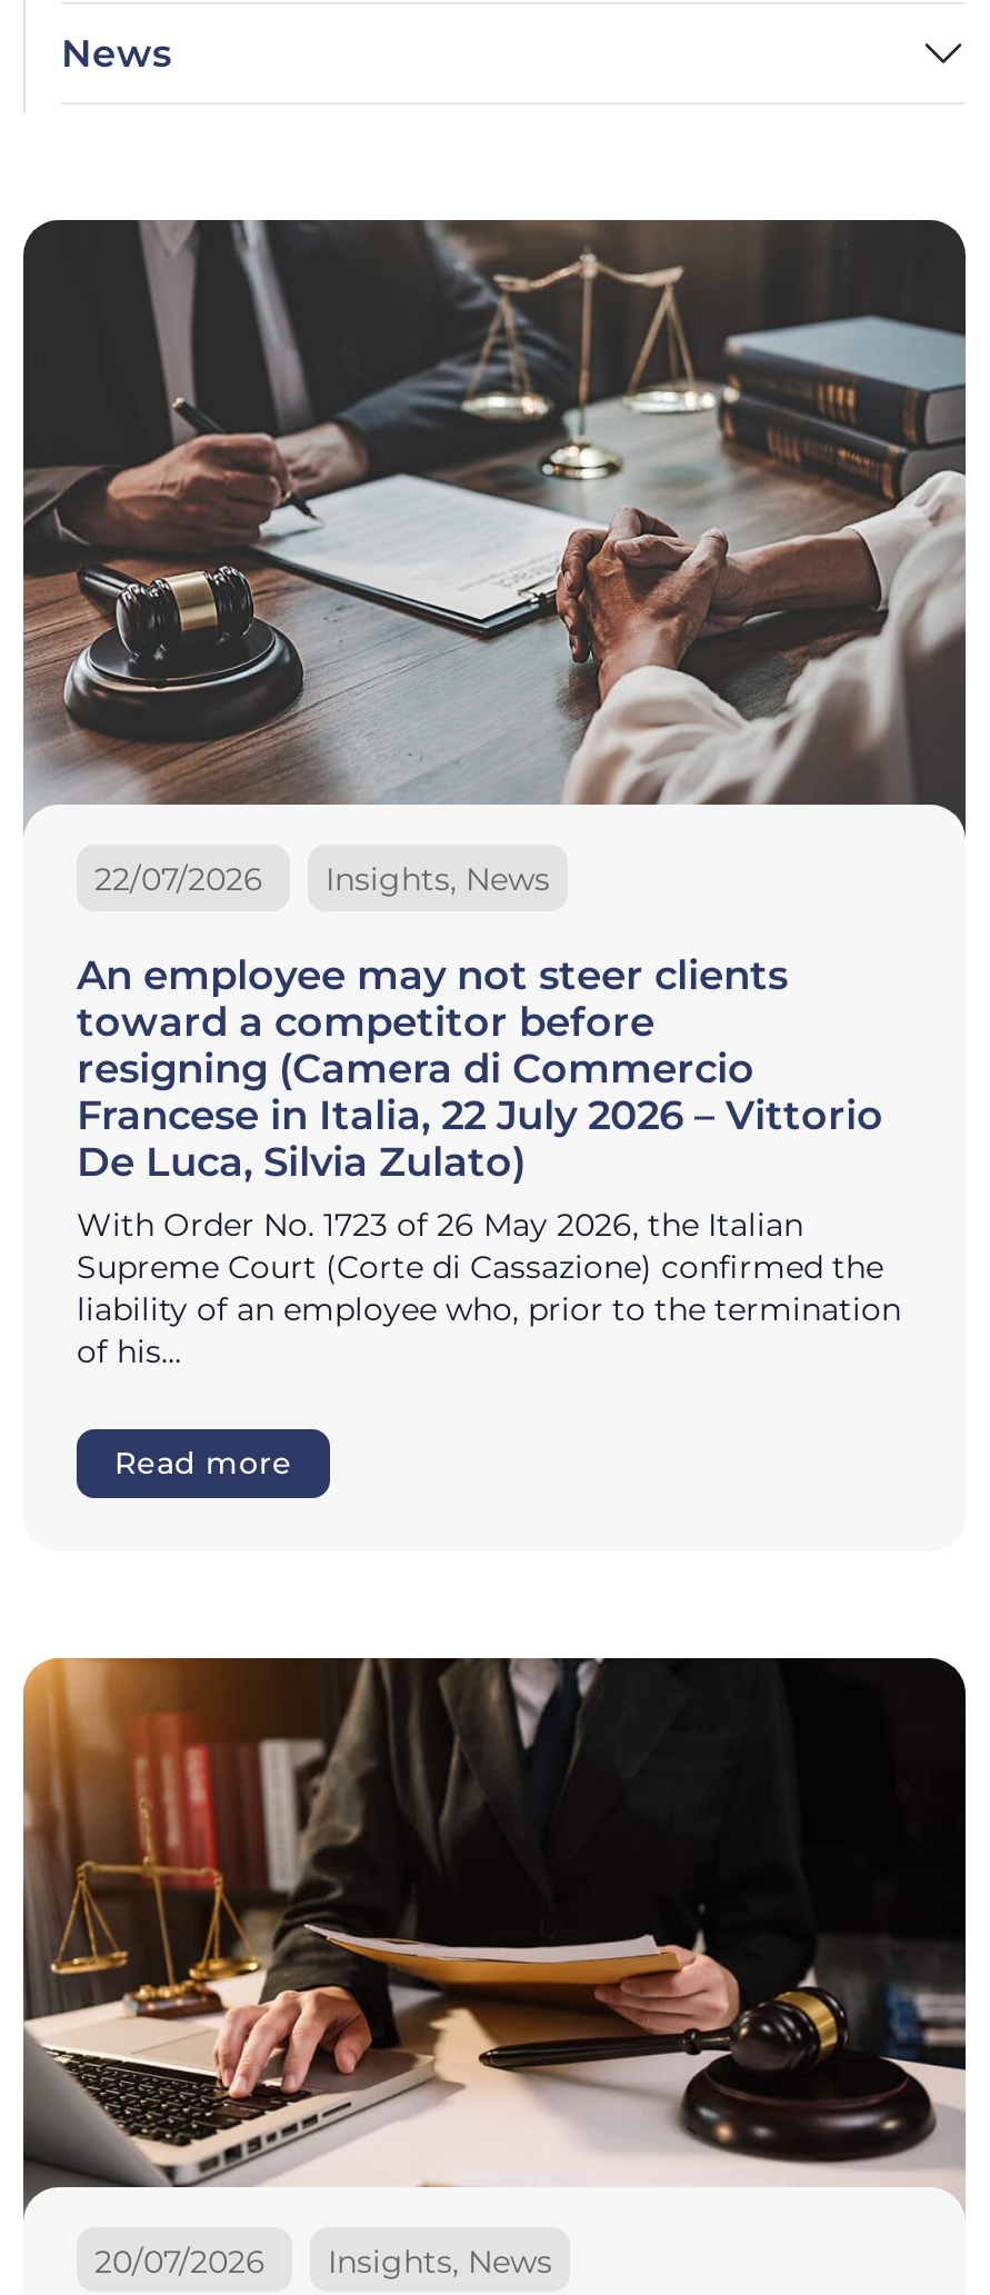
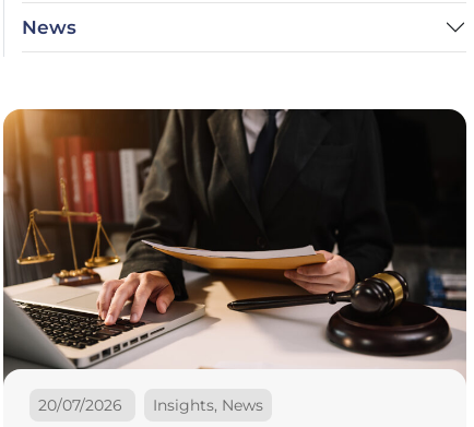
[21,218,968,1481] [image] | 22/07/2026 | Insights, News | An employee may not steer clients | toward a competitor before | resigning (Camera di Commercio | Francese in Italia, 22 July 2026 – Vittorio | De Luca, Silvia Zulato) | With Order No. 1723 of 26 May 2026, the Italian | Supreme Court (Corte di Cassazione) confirmed the | liability of an employee who, prior to the termination | of his… | Read more -> none

